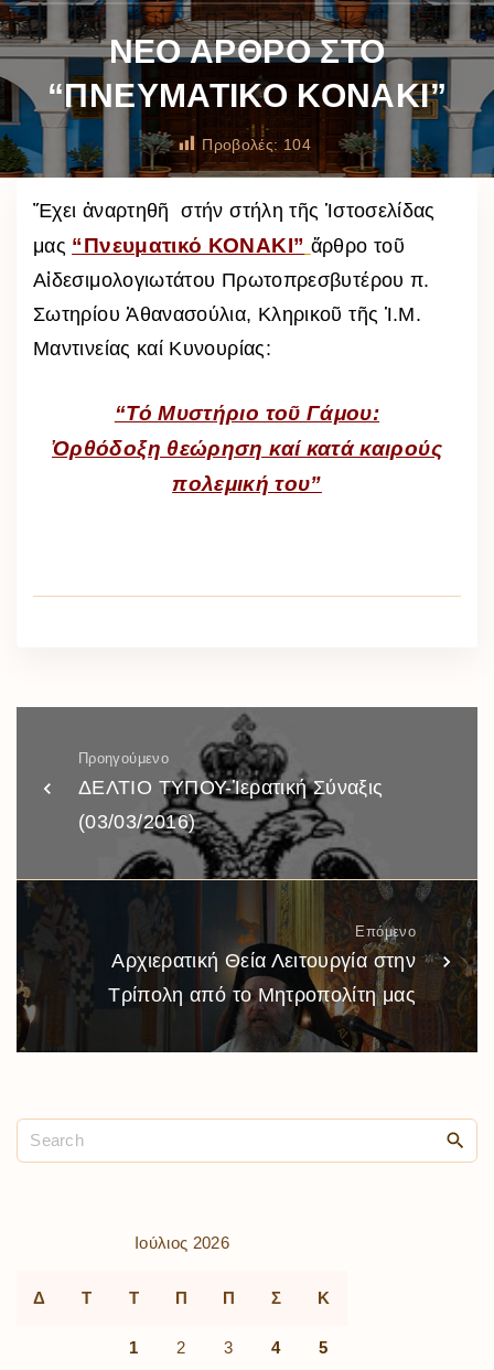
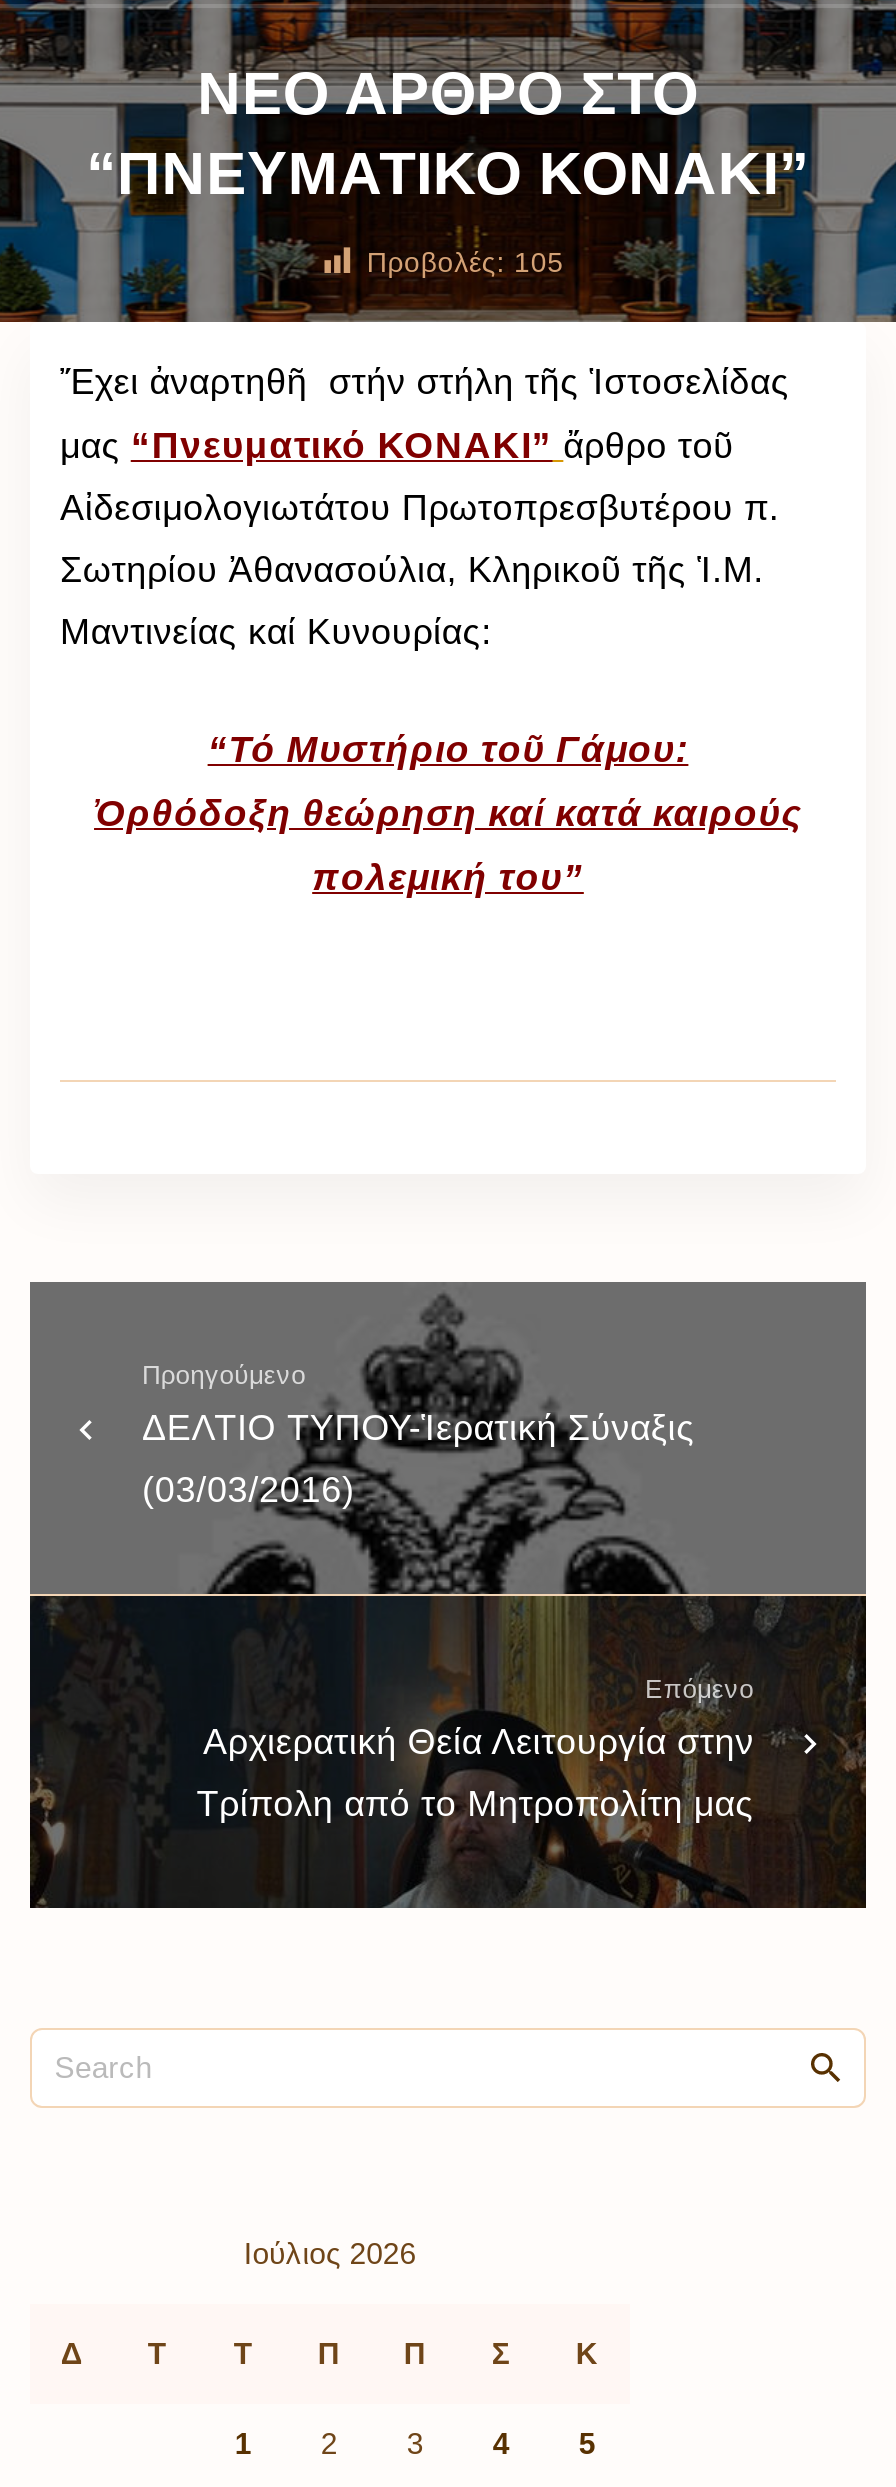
[202,136,311,153] Προβολές: 104 -> [367,246,564,278] Προβολές: 105

